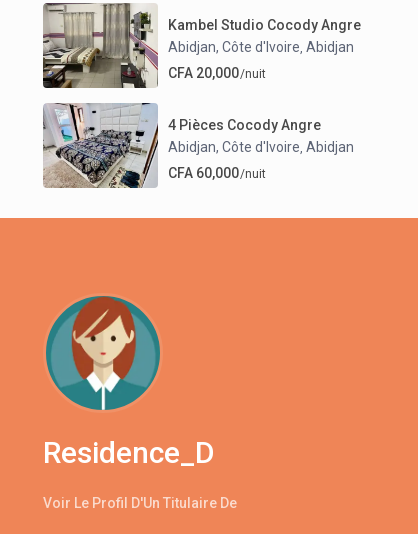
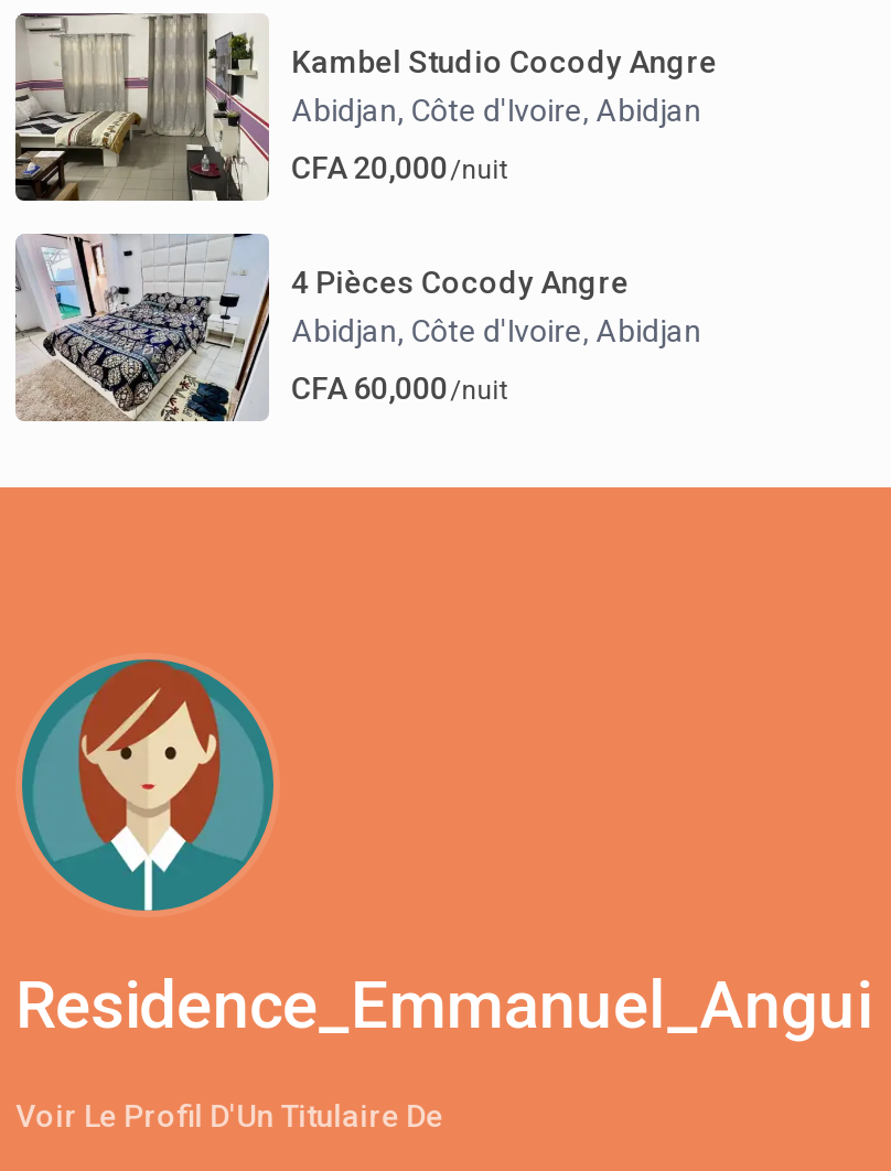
[43,435,215,470] Residence_D -> [16,966,871,1043] Residence_Emmanuel_Angui

